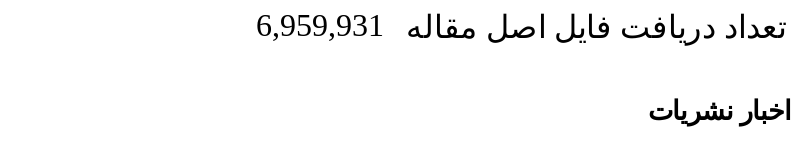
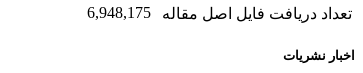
[256,7,786,43] تعداد دریافت فایل اصل مقاله 6,959,931 -> [87,4,352,22] تعداد دریافت فایل اصل مقاله 6,948,175

